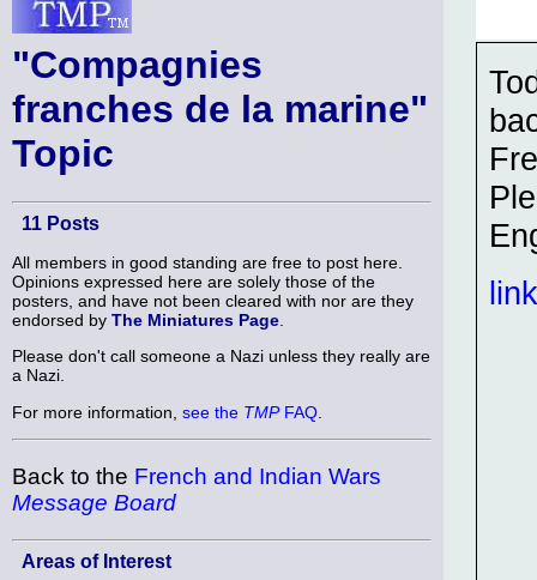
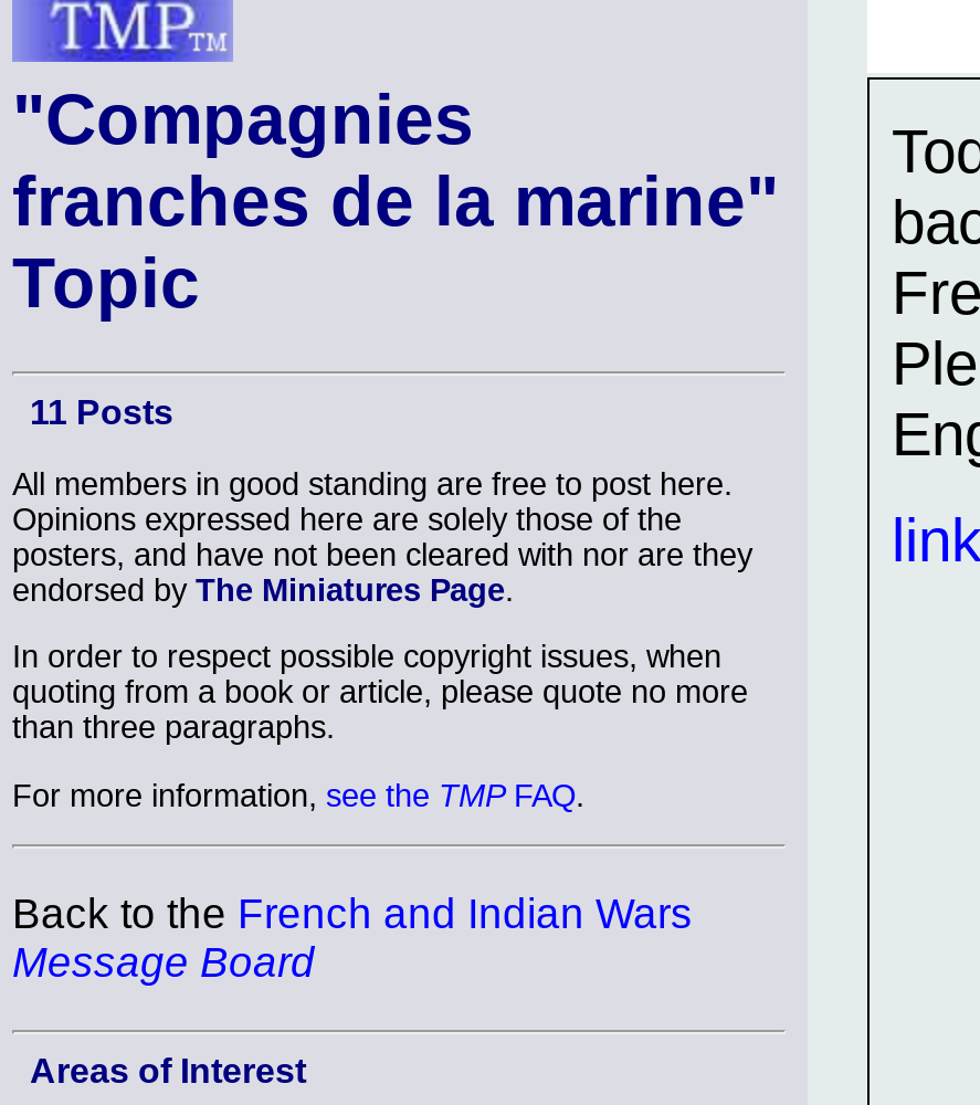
[12,347,430,385] Please don't call someone a Nazi unless they really are | a Nazi. -> [12,639,748,745] In order to respect possible copyright issues, when | quoting from a book or article, please quote no more | than three paragraphs.

